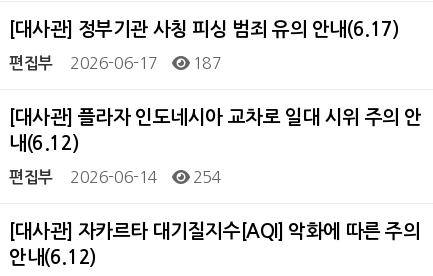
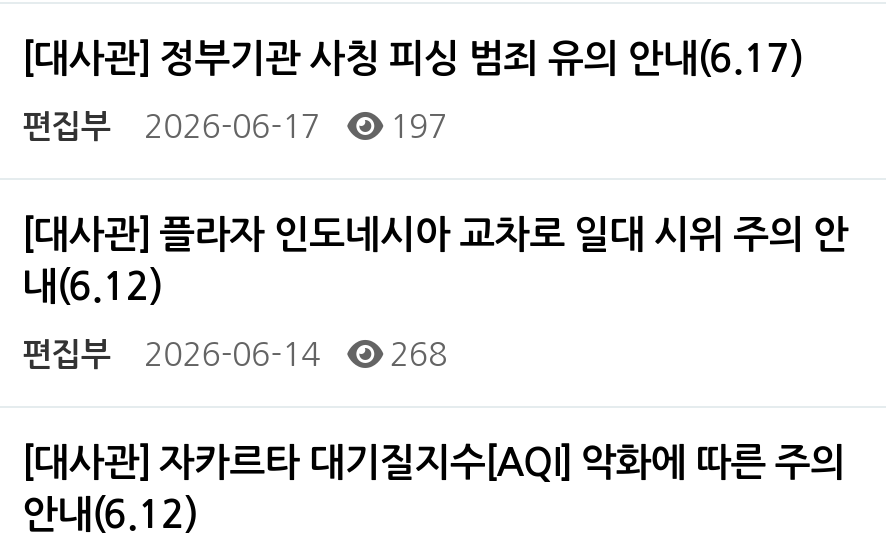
[9,55,222,71] 편집부 2026-06-17 187 -> [22,111,447,143] 편집부 2026-06-17 197
[9,169,222,185] 편집부 2026-06-14 254 -> [22,339,447,371] 편집부 2026-06-14 268

